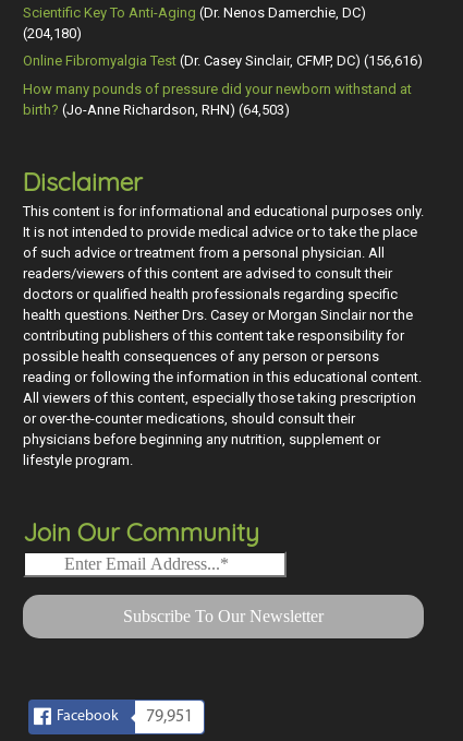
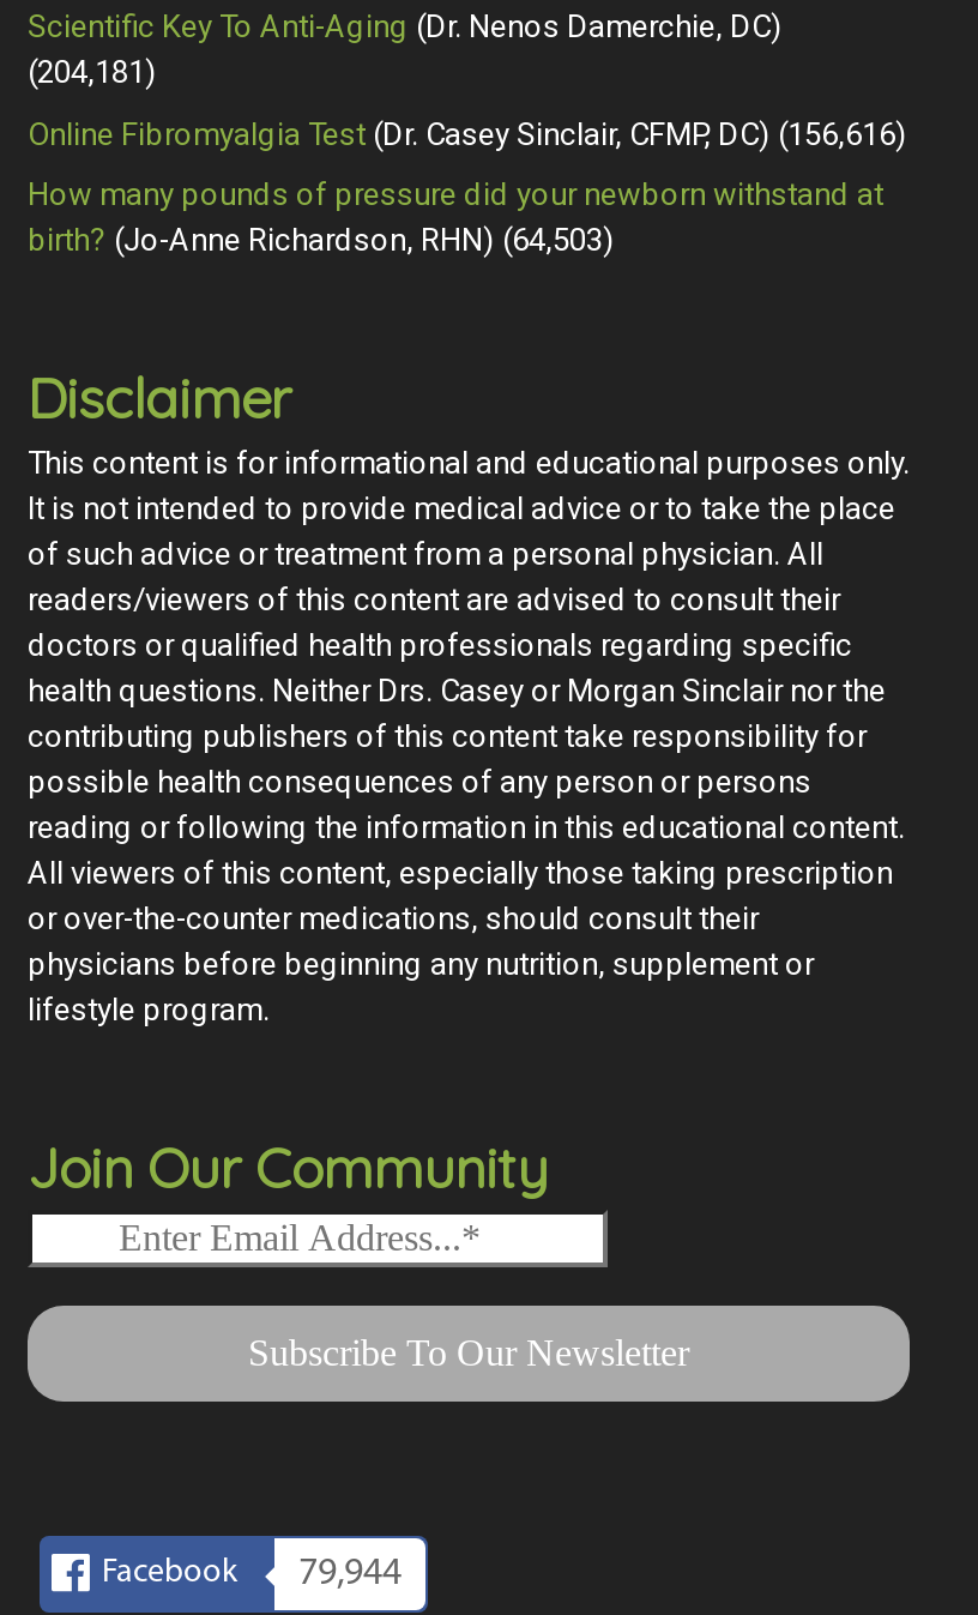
[23,25,82,41] (204,180) -> [28,54,157,90] (204,181)
[57,708,193,725] Facebook 79,951 -> [102,1555,402,1594] Facebook 79,944

